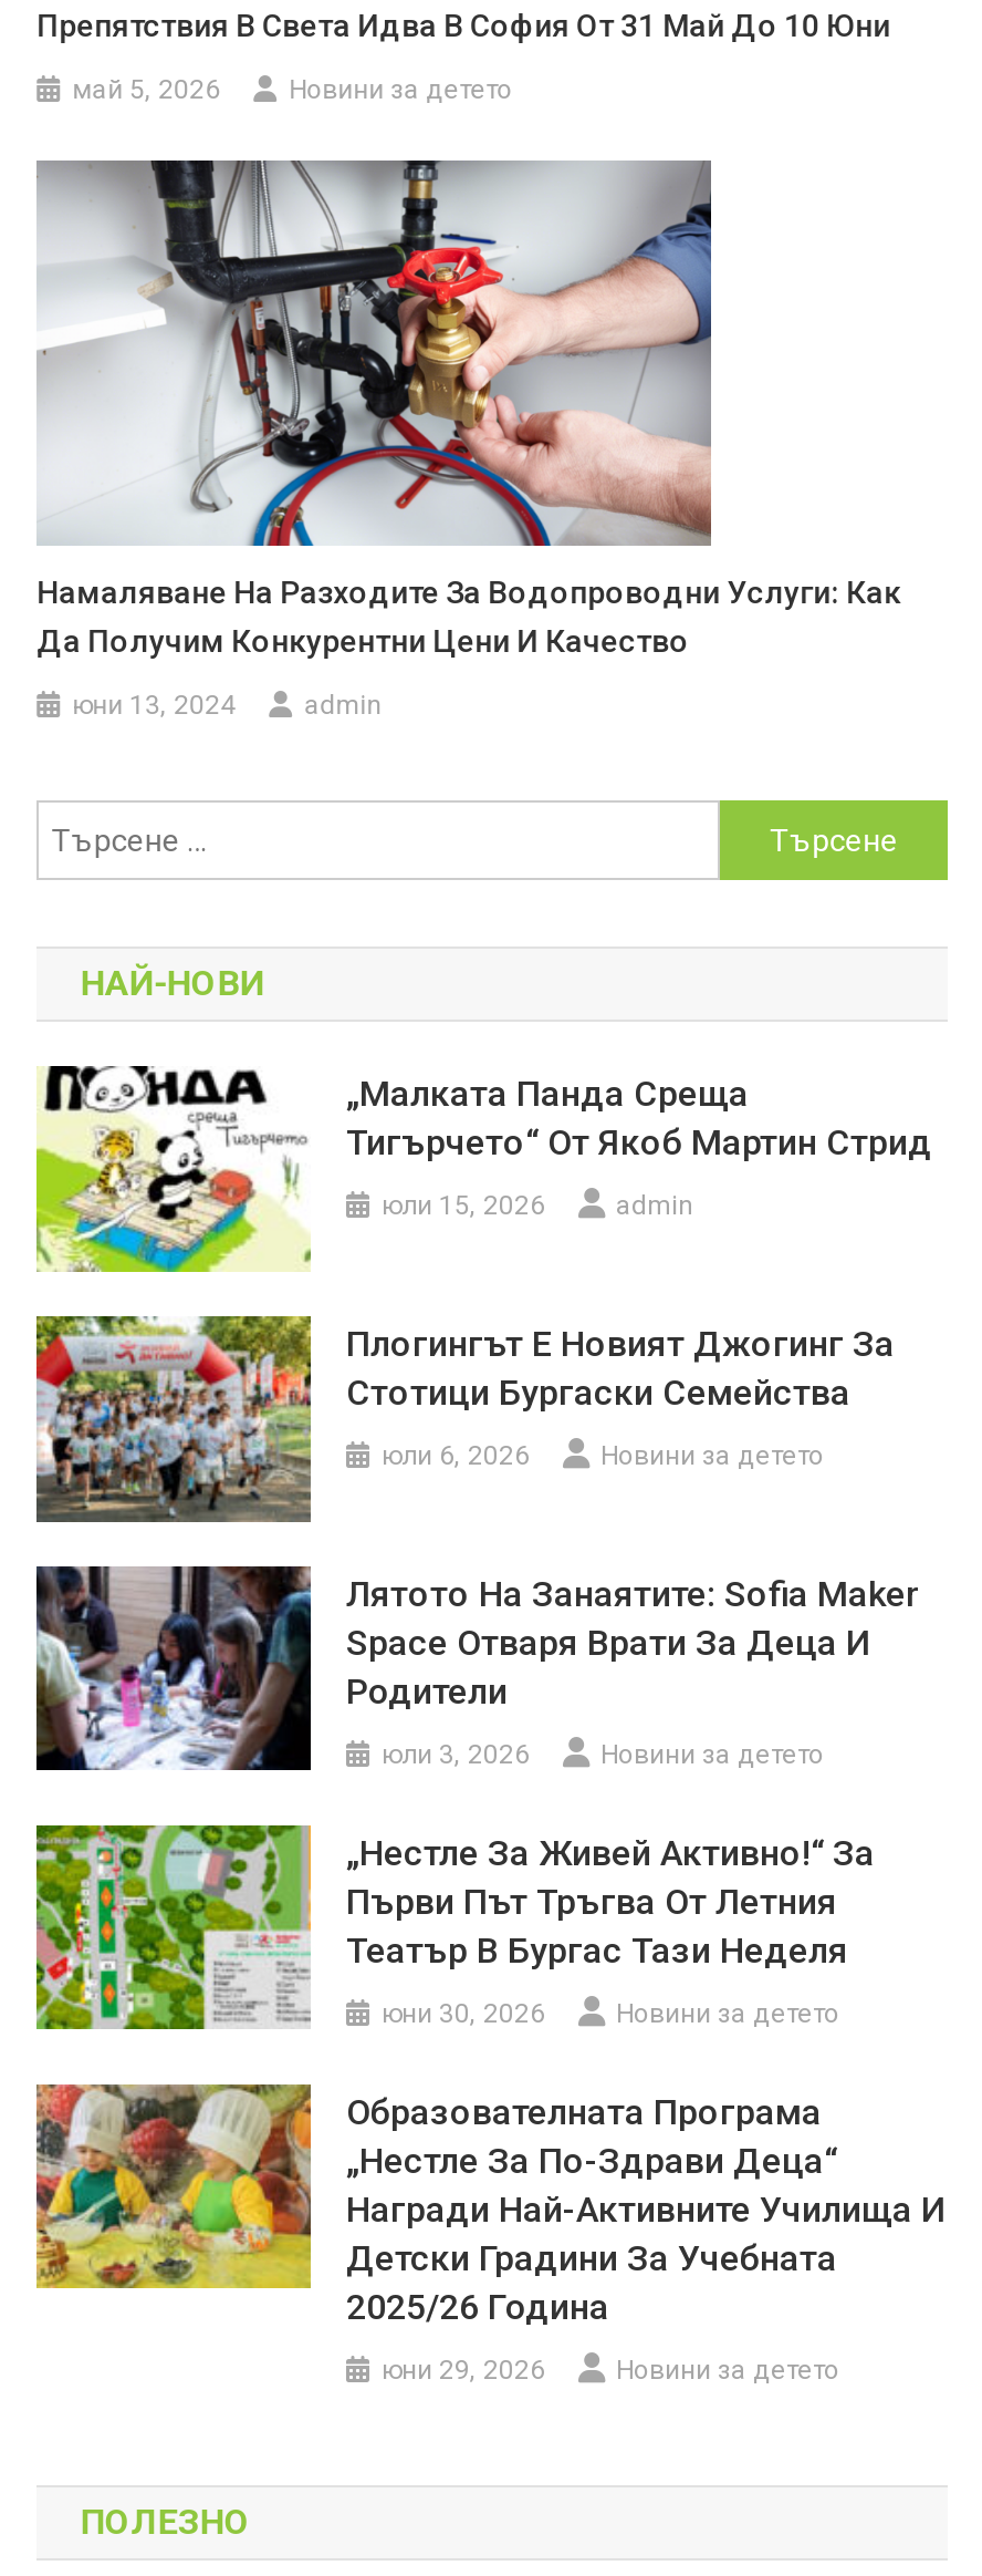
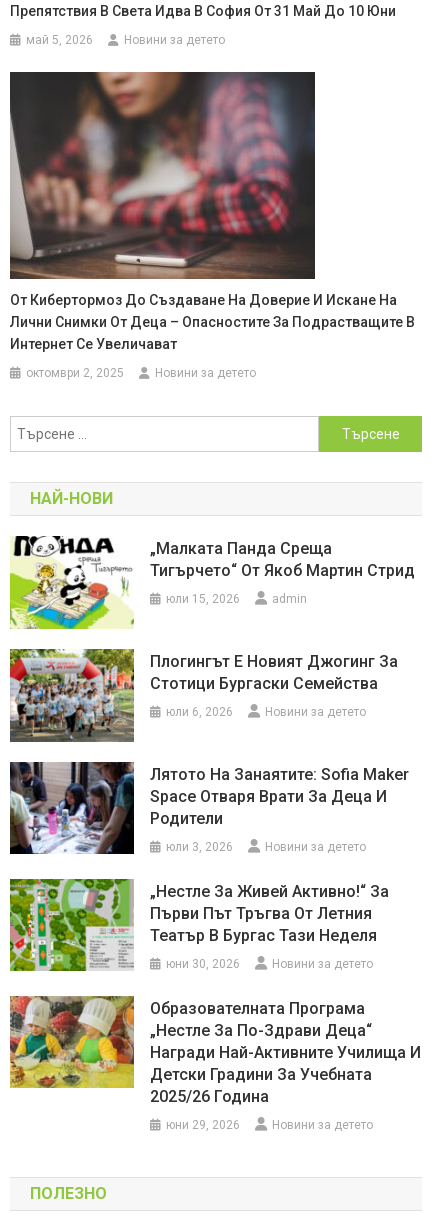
[39,159,713,509] [image] -> [9,71,316,252] [image]
[37,575,901,659] Намаляване На Разходите За Водопроводни Услуги: Как | Да Получим Конкурентни Цени И Качество -> [10,292,415,352] От Кибертормоз До Създаване На Доверие И Искане На | Лични Снимки От Деца – Опасностите За Подрастващите В | Интернет Се Увеличават
[72,690,382,721] юни 13, 2024 | admin -> [26,366,256,380] октомври 2, 2025 | Новини за детето

